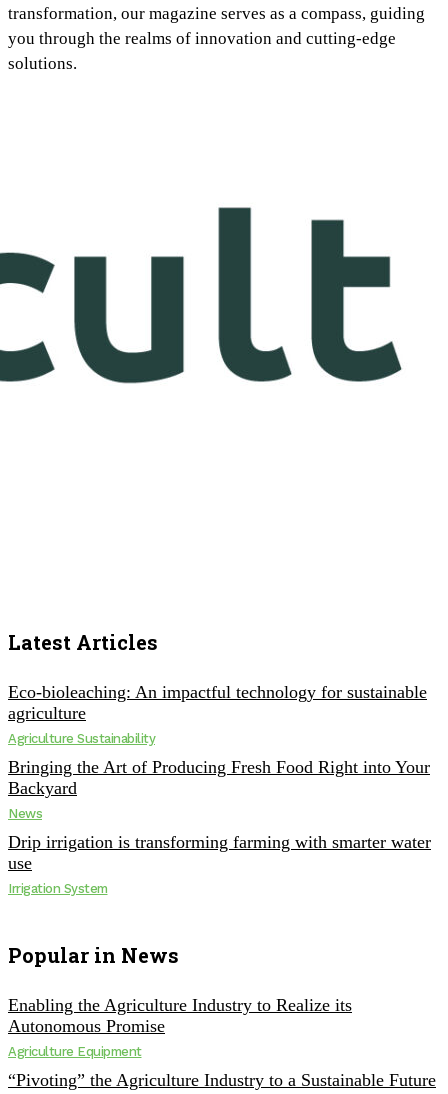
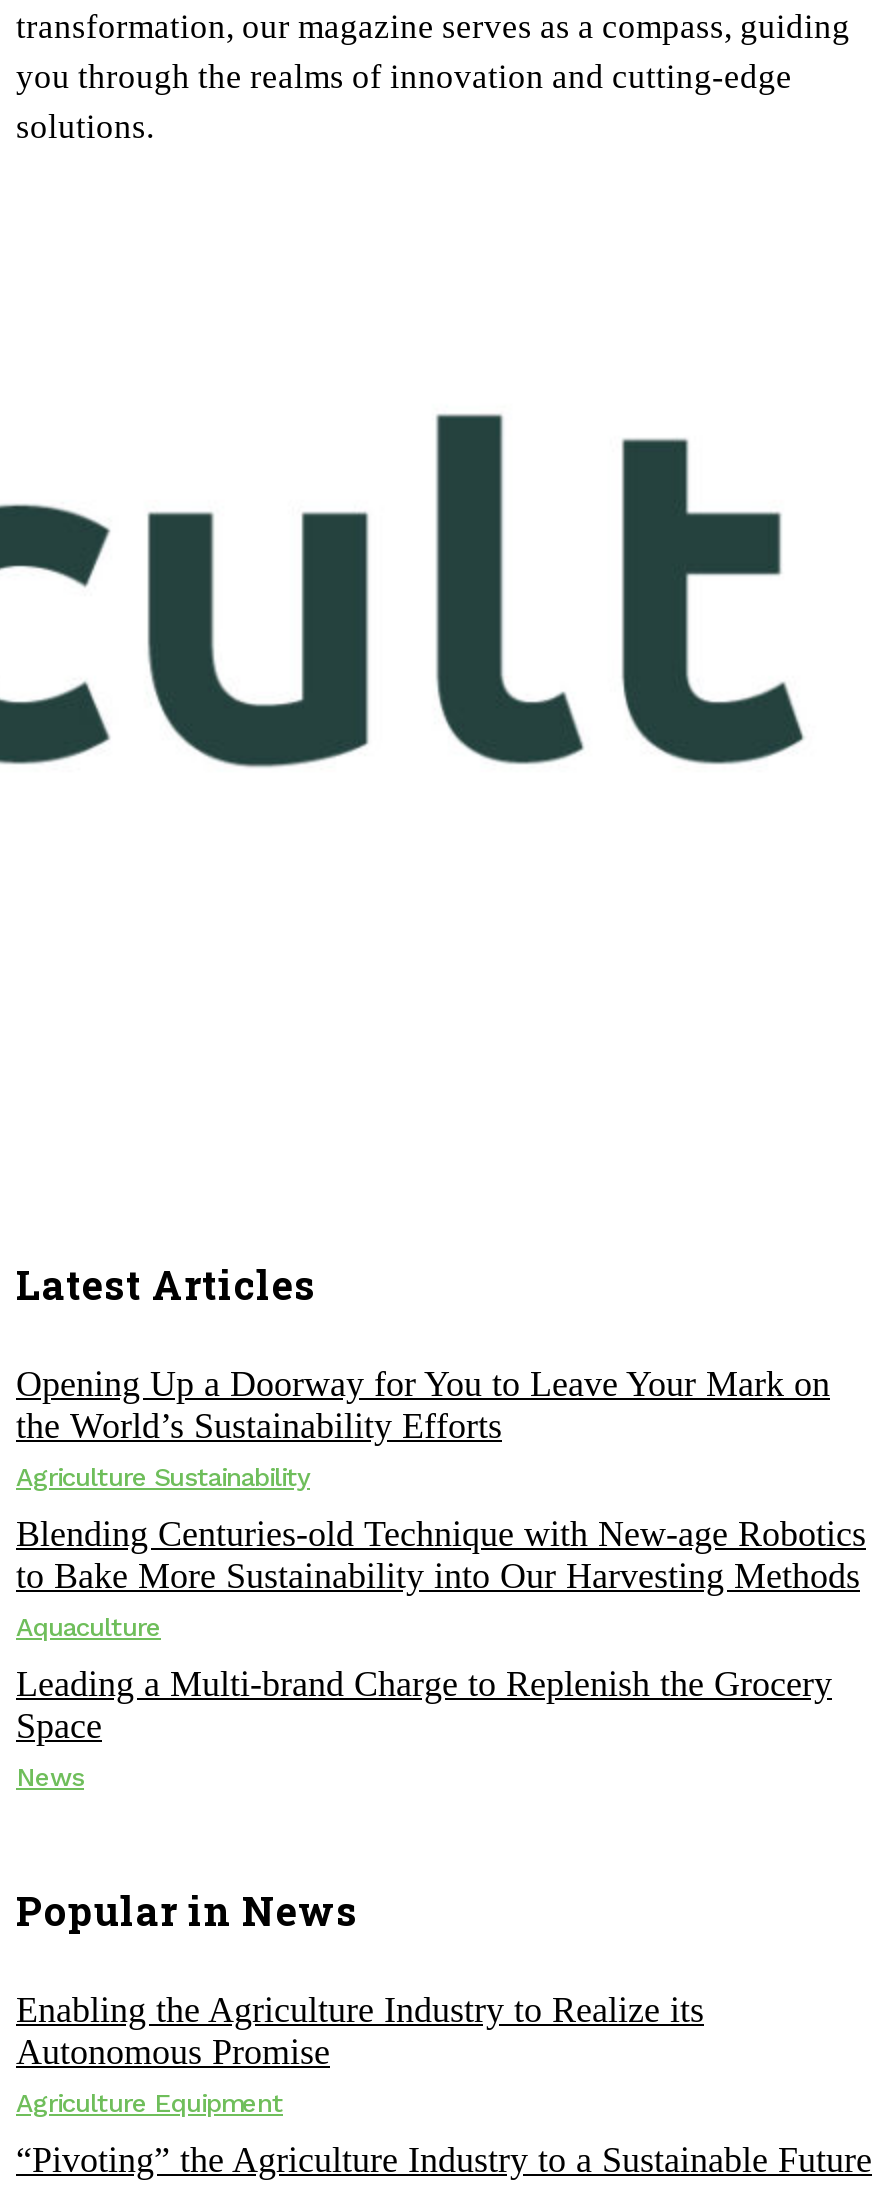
[8,682,427,723] Eco-bioleaching: An impactful technology for sustainable | agriculture -> [16,1363,830,1445] Opening Up a Doorway for You to Leave Your Mark on | the World’s Sustainability Efforts
[8,757,430,798] Bringing the Art of Producing Fresh Food Right into Your | Backyard -> [16,1513,866,1745] Blending Centuries-old Technique with New-age Robotics | to Bake More Sustainability into Our Harvesting Methods | Aquaculture | Leading a Multi-brand Charge to Replenish the Grocery | Space
moved [8,806,42,821] -> [16,1761,84,1791]: News
[8,832,431,896] Drip irrigation is transforming farming with smarter water | use | Irrigation System -> none

